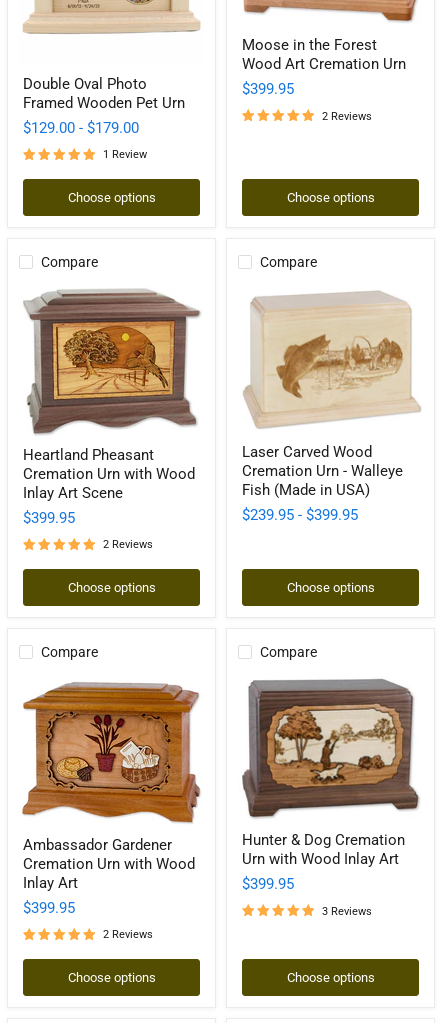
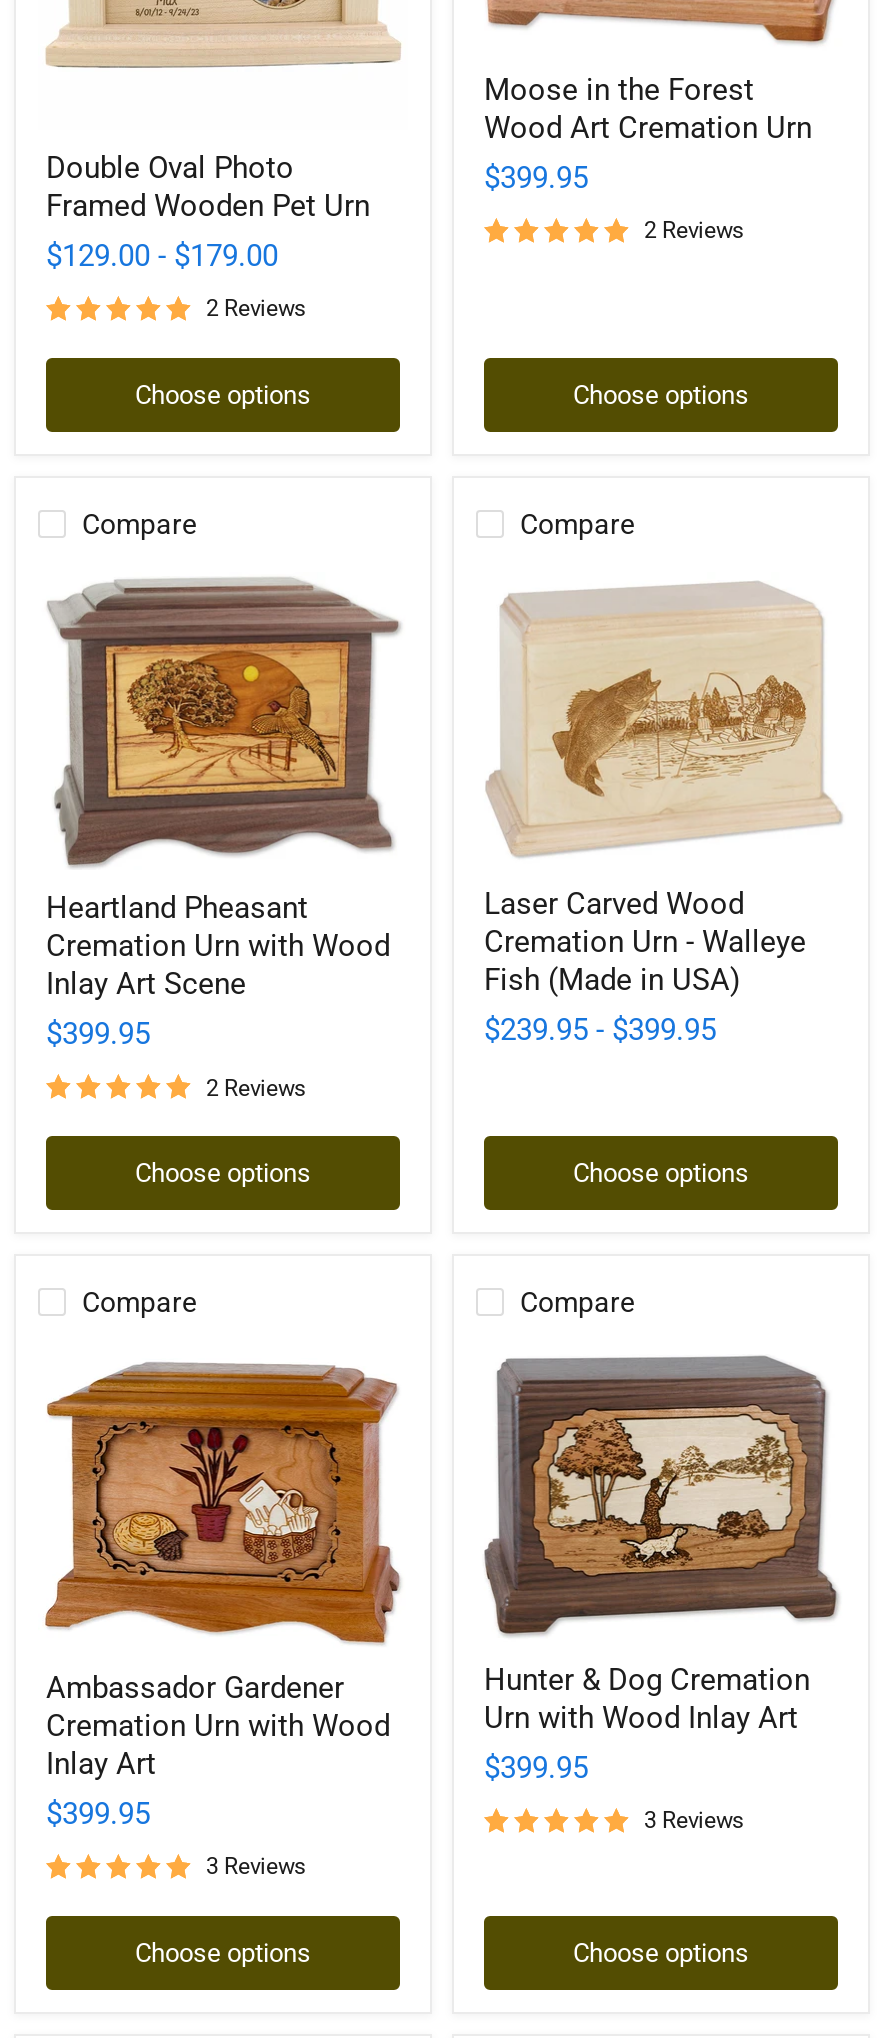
[103,148,147,161] 1 Review -> [206,297,306,323] 2 Reviews
[103,928,153,941] 2 Reviews -> [206,1855,306,1881] 3 Reviews

